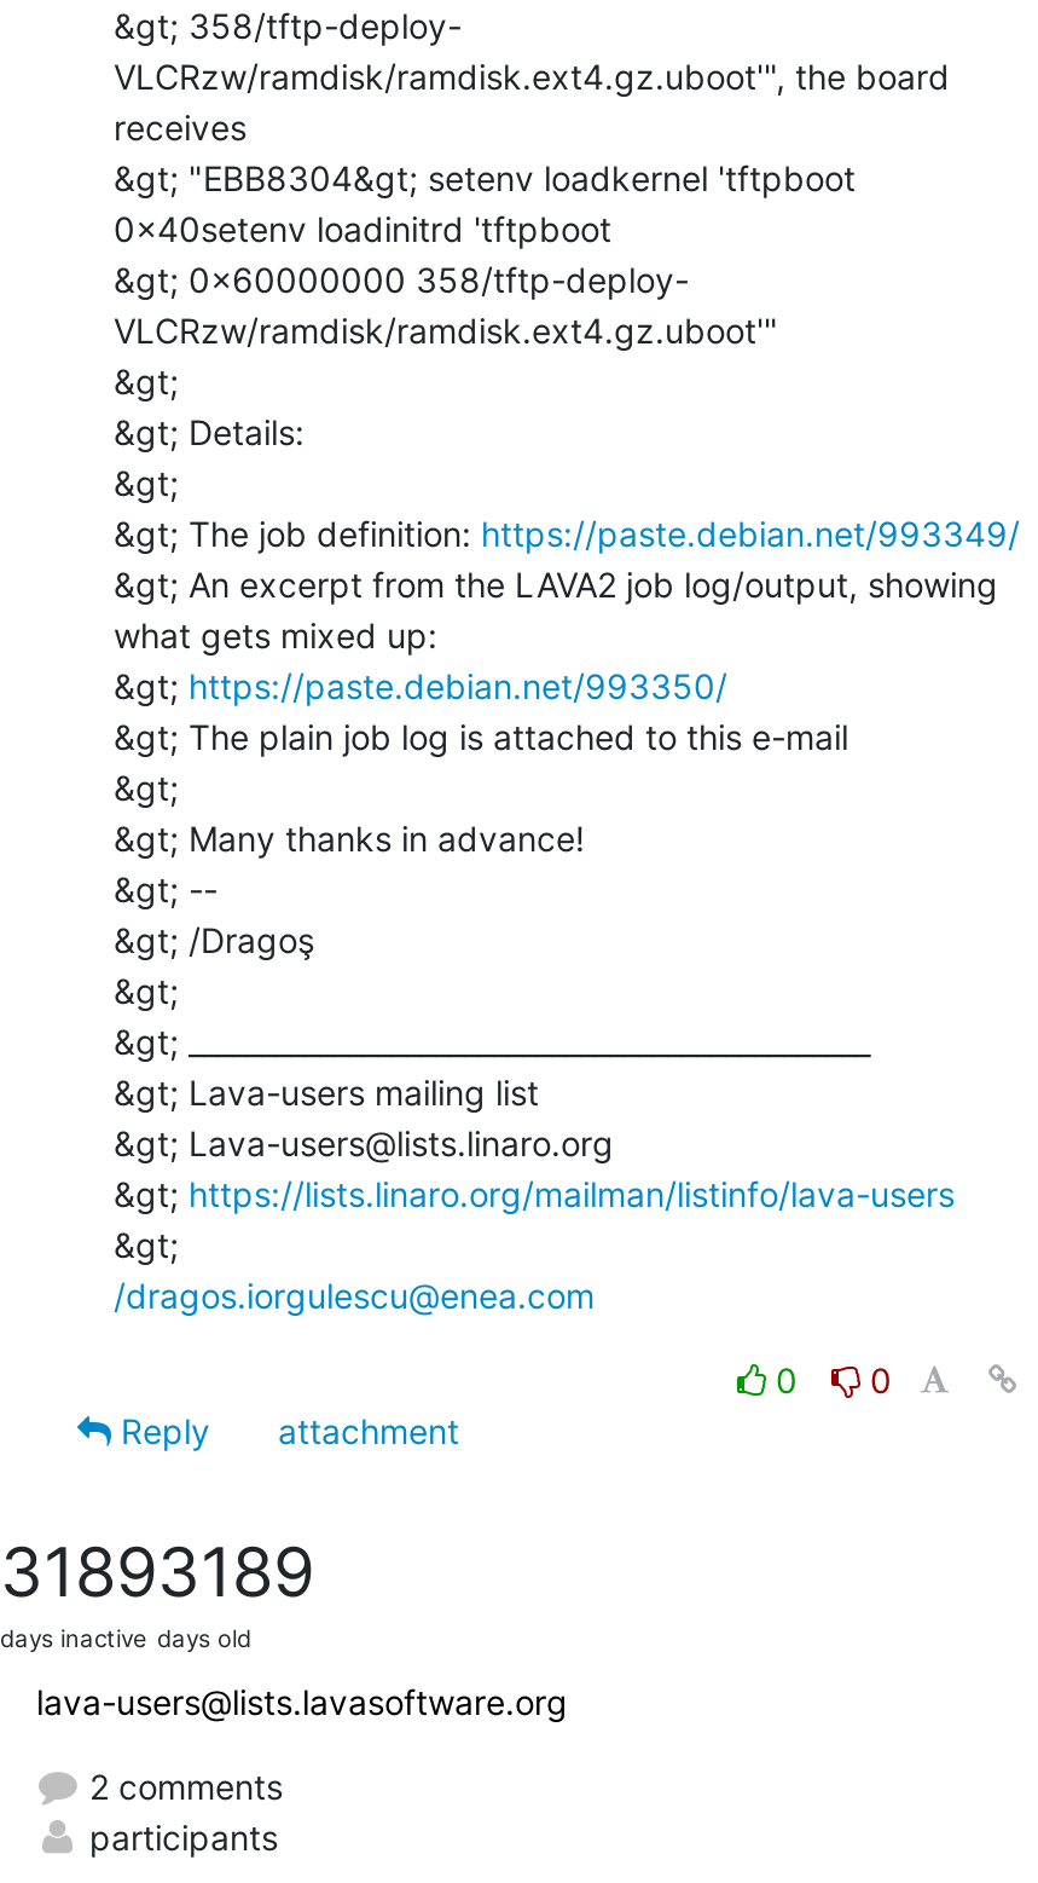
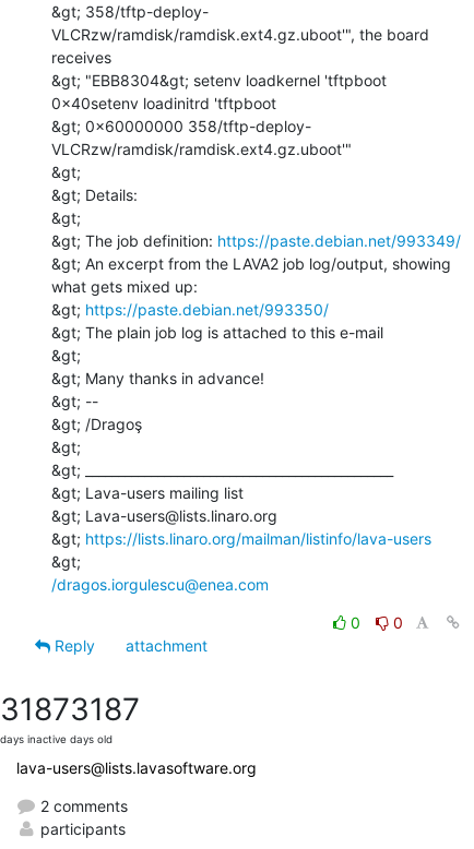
[0,1531,157,1613] 3189 -> [0,691,70,728] 3187
[157,1531,314,1613] 3189 -> [70,691,140,728] 3187

